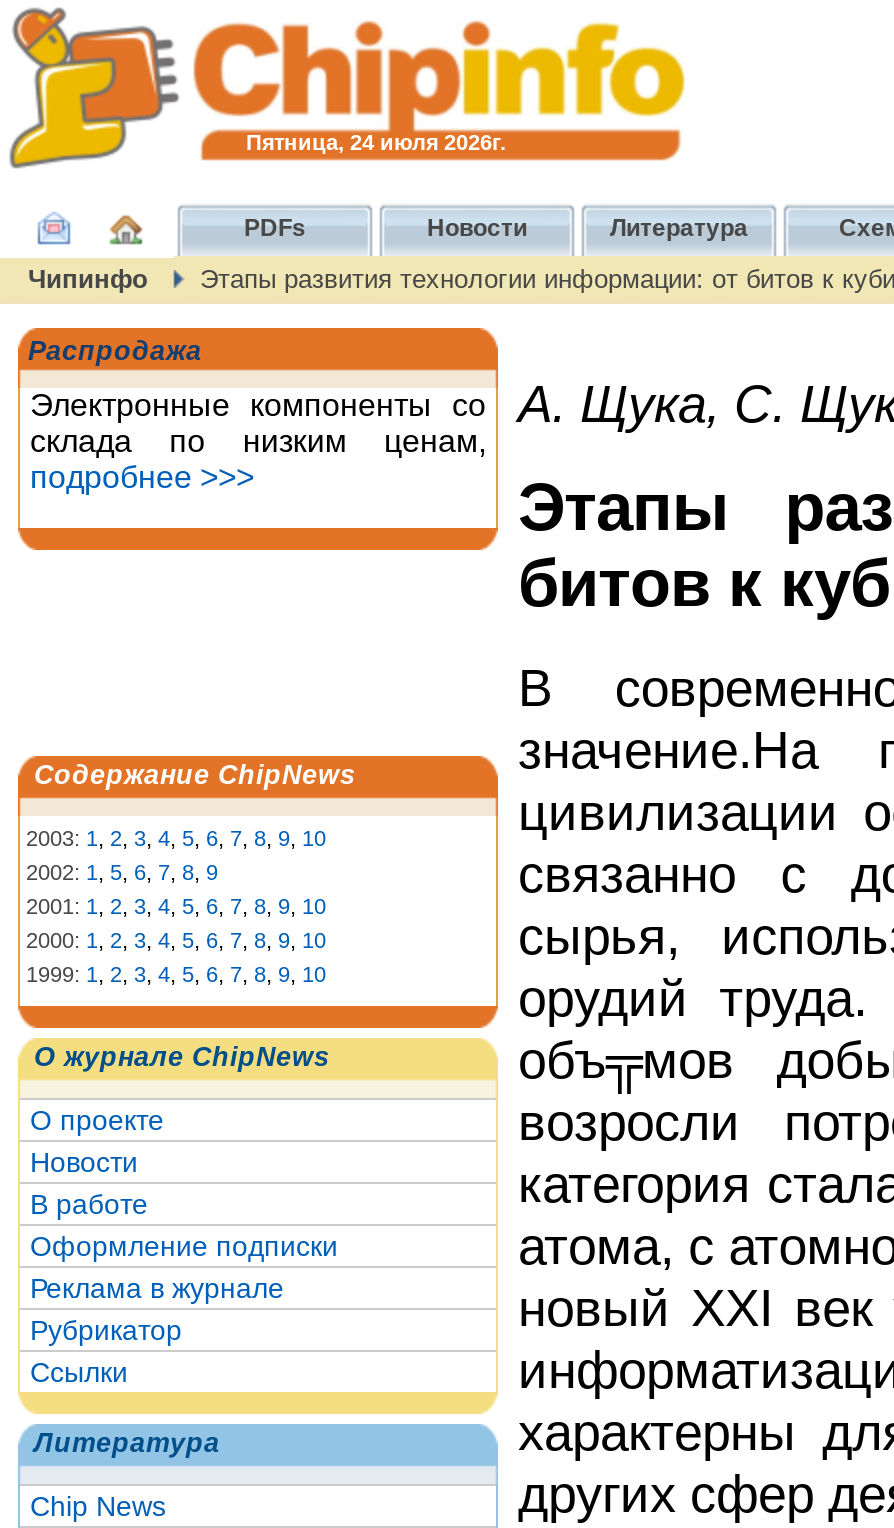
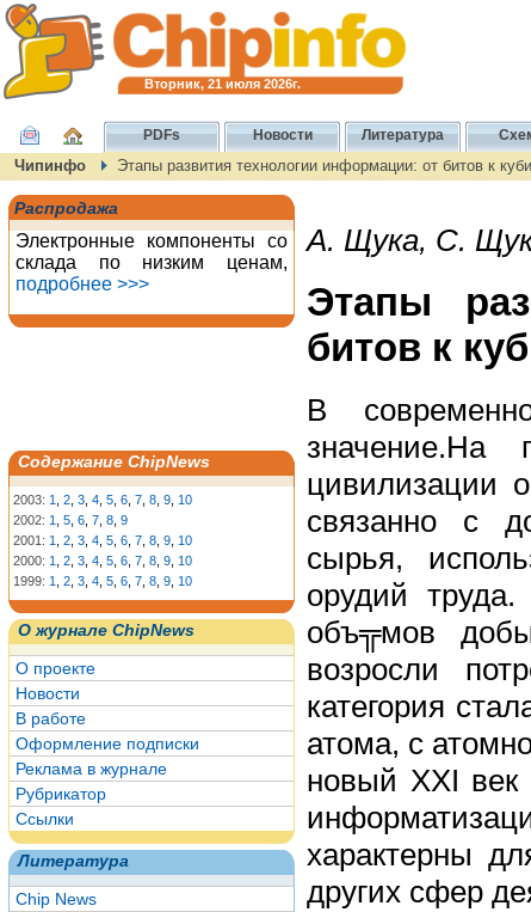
[246,130,506,154] Пятница, 24 июля 2026г. -> [144,76,301,91] Вторник, 21 июля 2026г.

